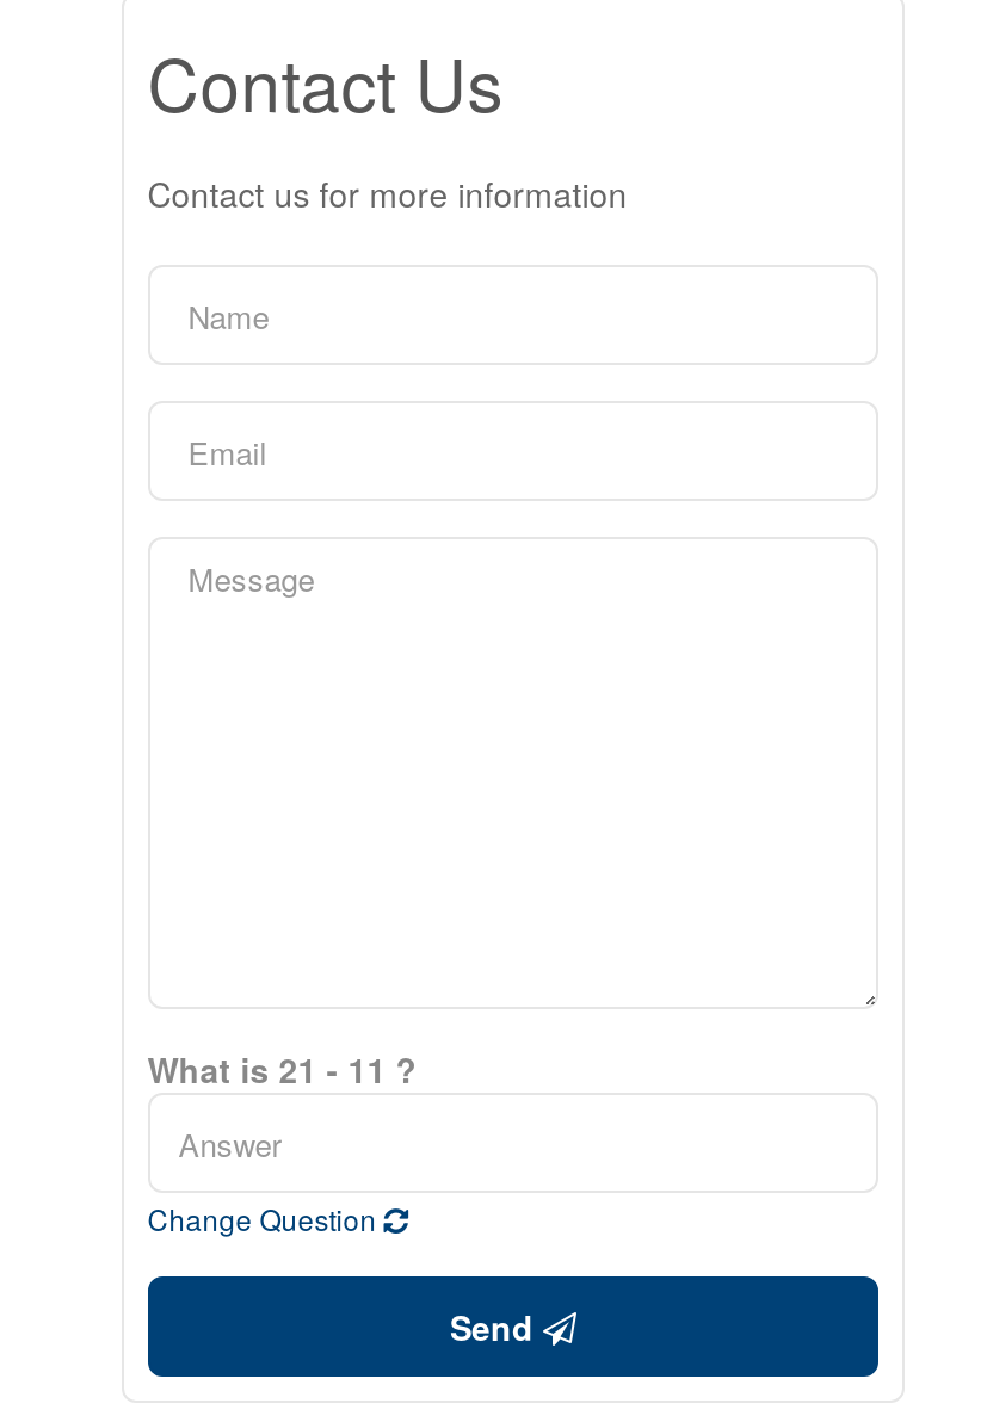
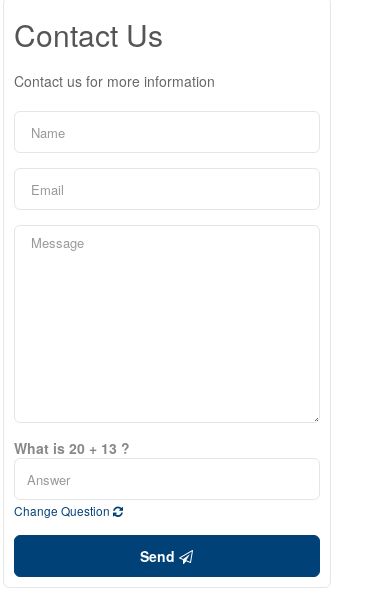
[148,1045,417,1093] What is 21 - 11 ? -> [14,438,130,458] What is 20 + 13 ?

